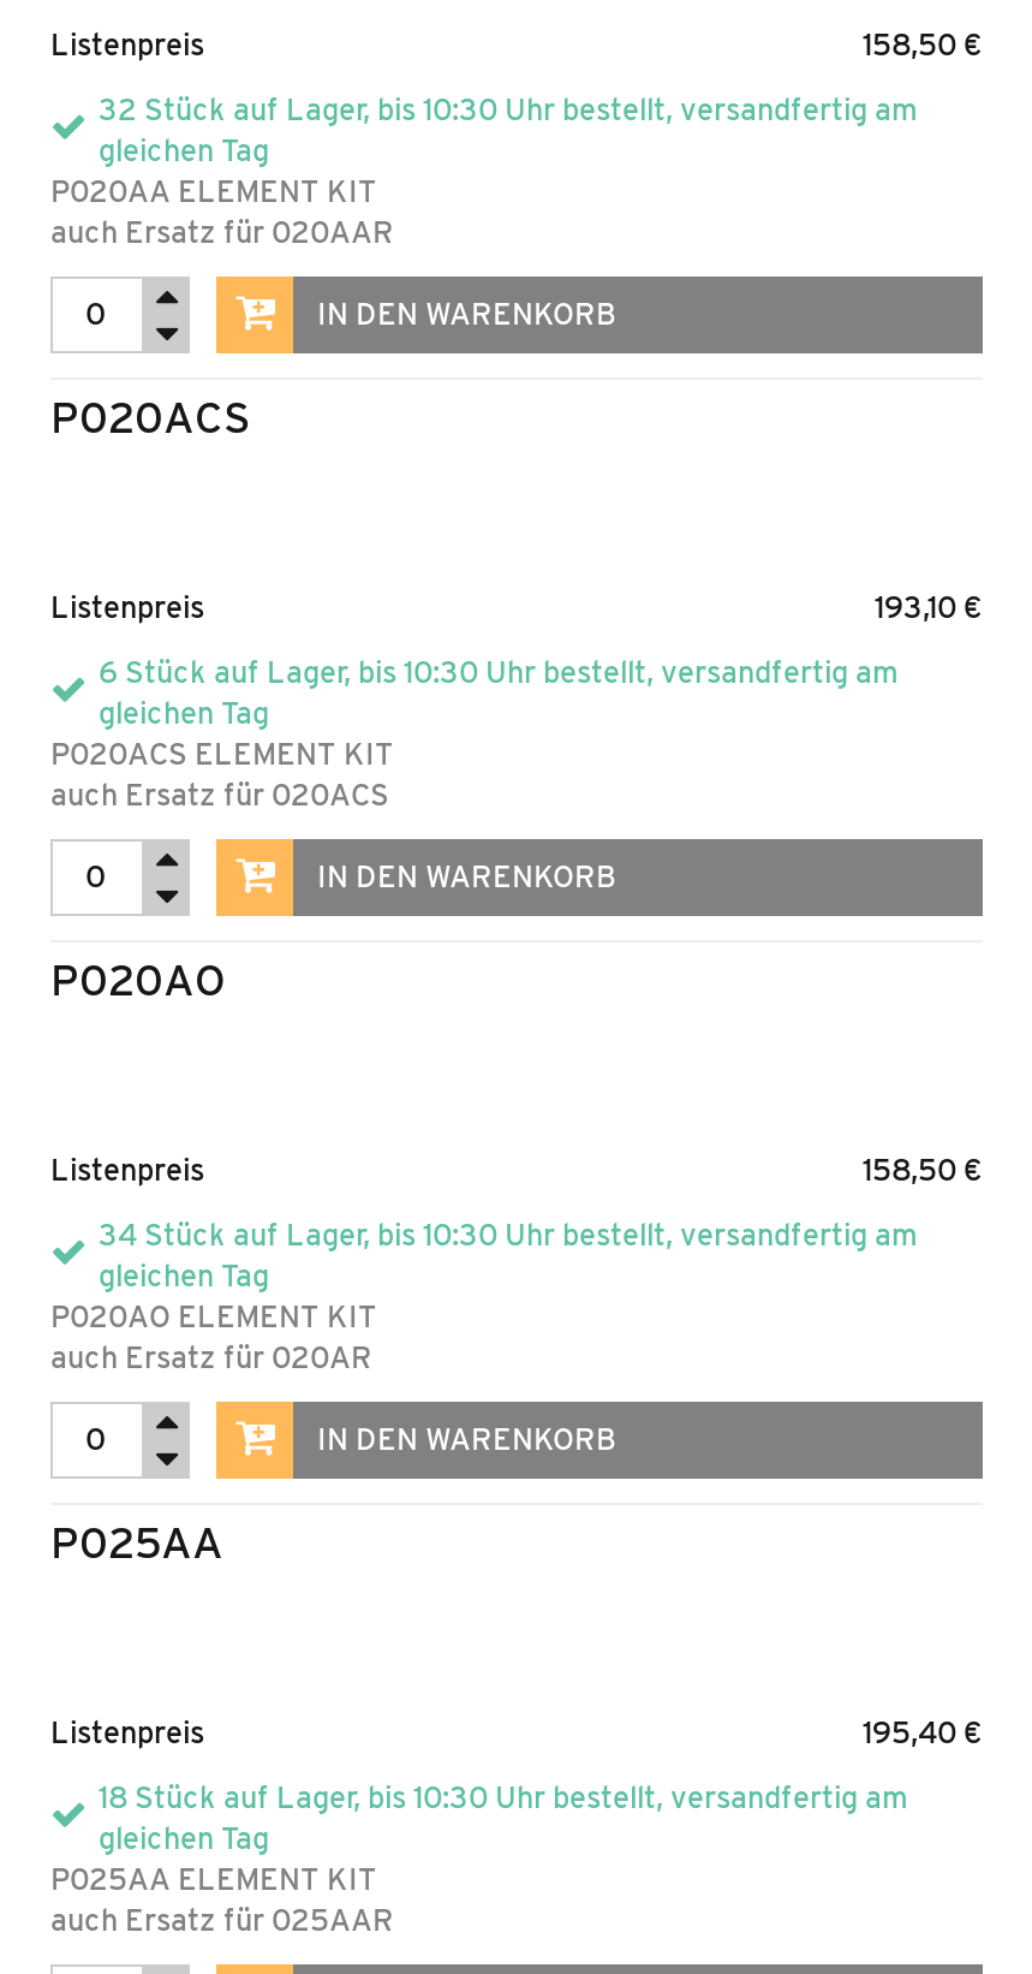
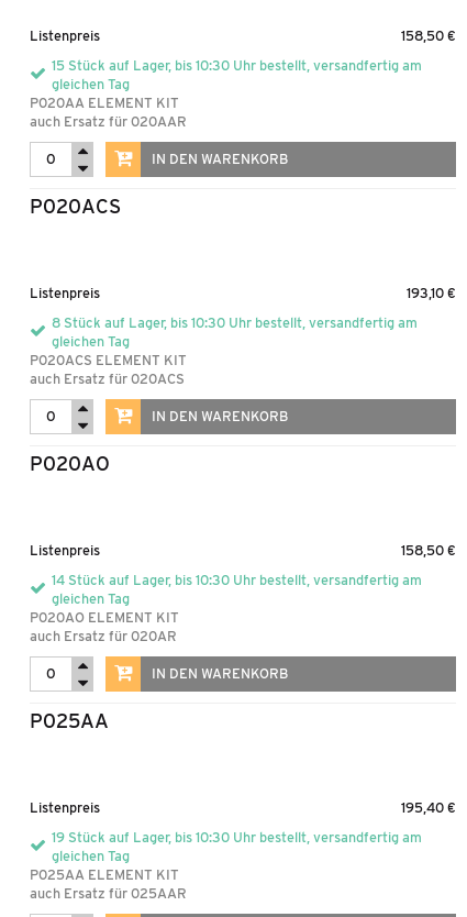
[99,92,918,128] 32 Stück auf Lager, bis 10:30 Uhr bestellt, versandfertig am -> [52,57,422,74] 15 Stück auf Lager, bis 10:30 Uhr bestellt, versandfertig am
[99,654,899,690] 6 Stück auf Lager, bis 10:30 Uhr bestellt, versandfertig am -> [52,315,418,331] 8 Stück auf Lager, bis 10:30 Uhr bestellt, versandfertig am
[99,1217,918,1253] 34 Stück auf Lager, bis 10:30 Uhr bestellt, versandfertig am -> [52,572,422,588] 14 Stück auf Lager, bis 10:30 Uhr bestellt, versandfertig am
[99,1779,908,1816] 18 Stück auf Lager, bis 10:30 Uhr bestellt, versandfertig am -> [52,829,422,846] 19 Stück auf Lager, bis 10:30 Uhr bestellt, versandfertig am

